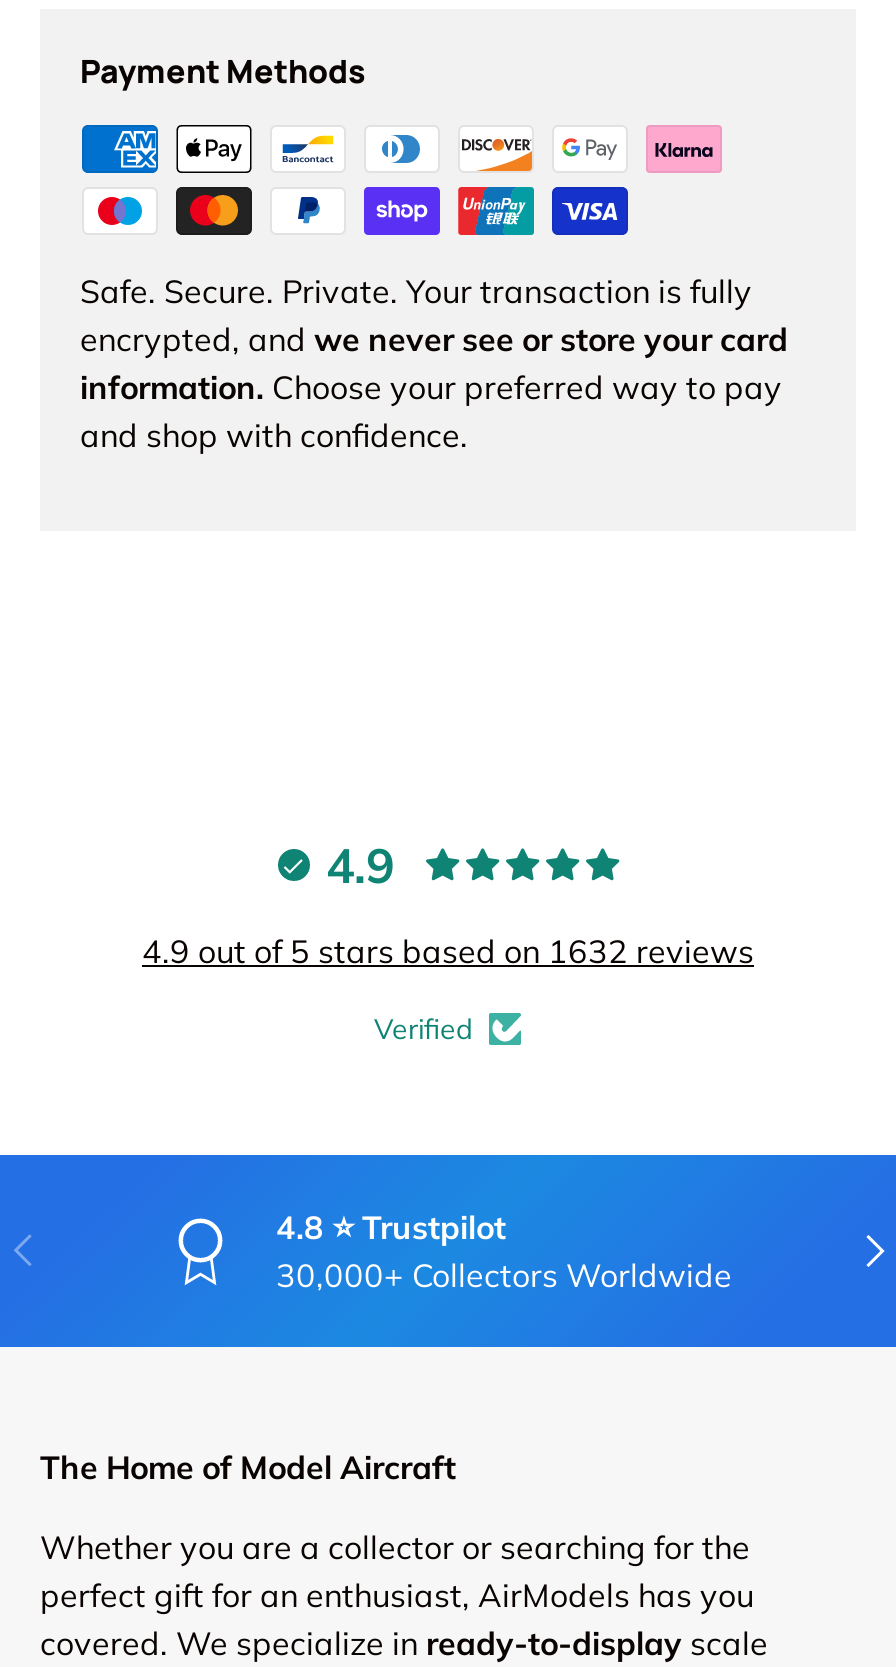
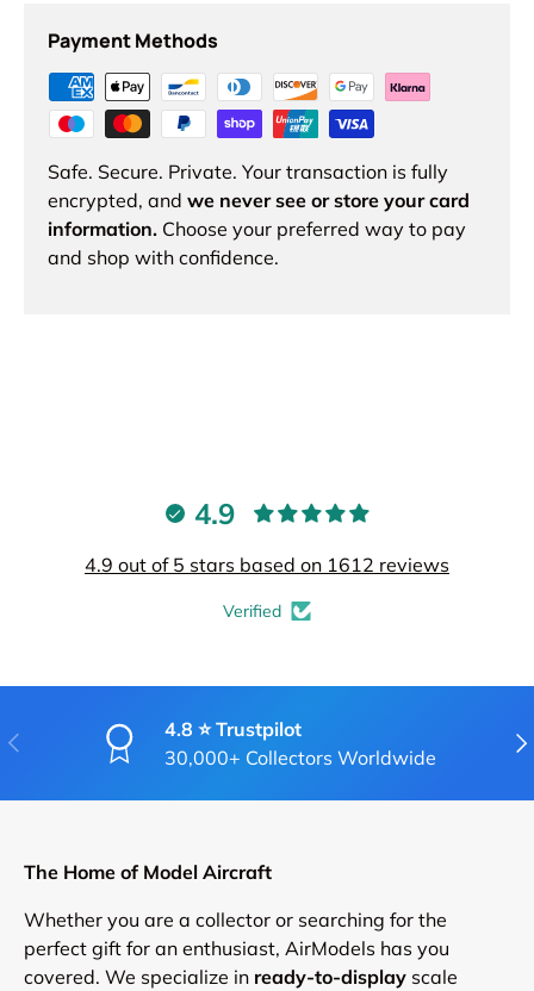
[142,931,754,971] 4.9 out of 5 stars based on 1632 reviews -> [85,553,449,577] 4.9 out of 5 stars based on 1612 reviews

